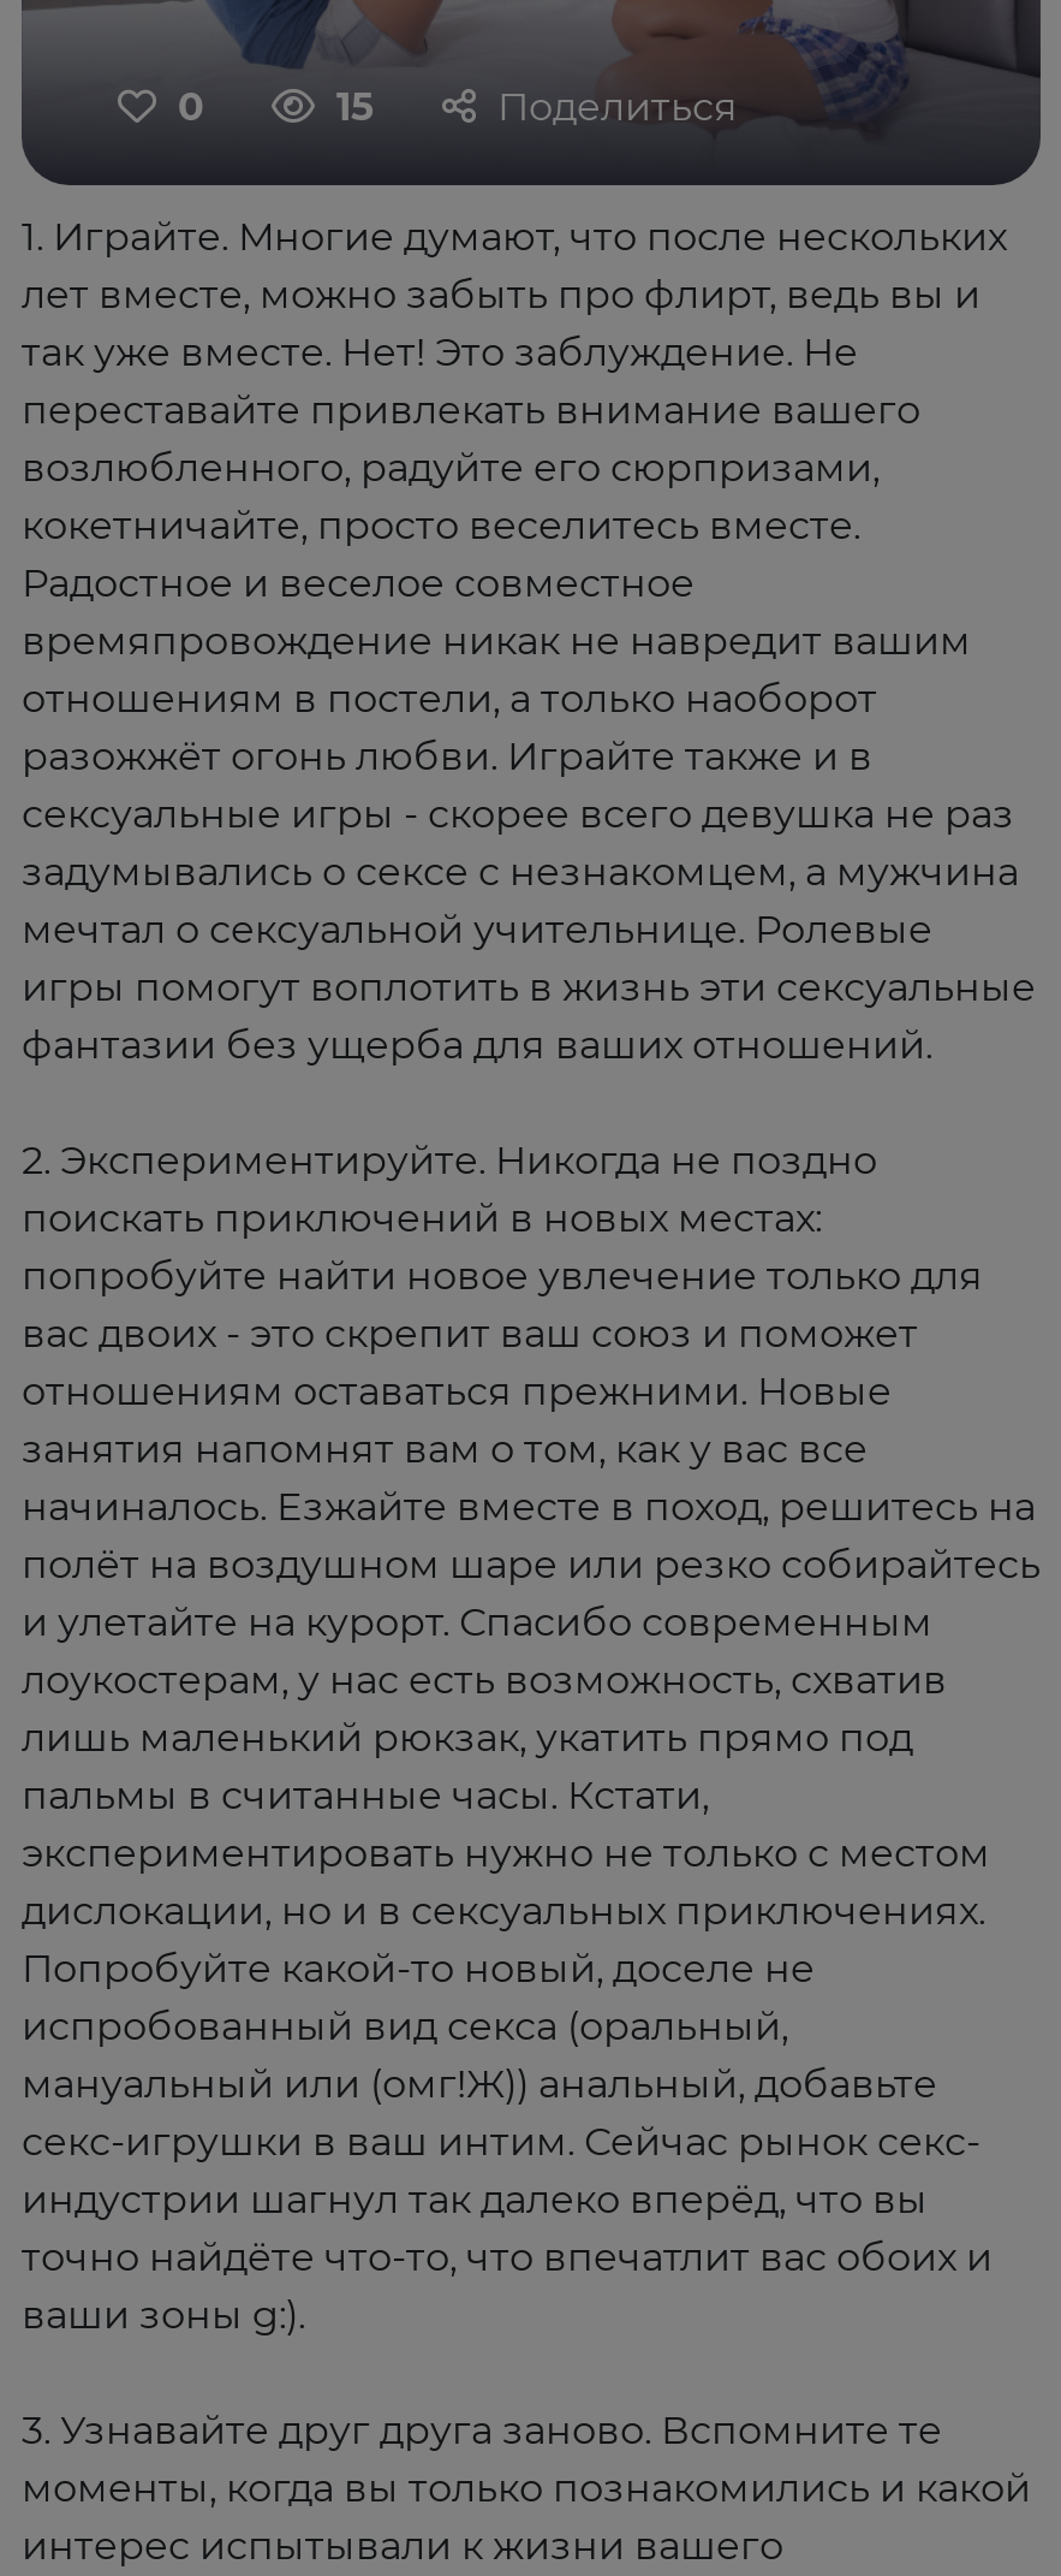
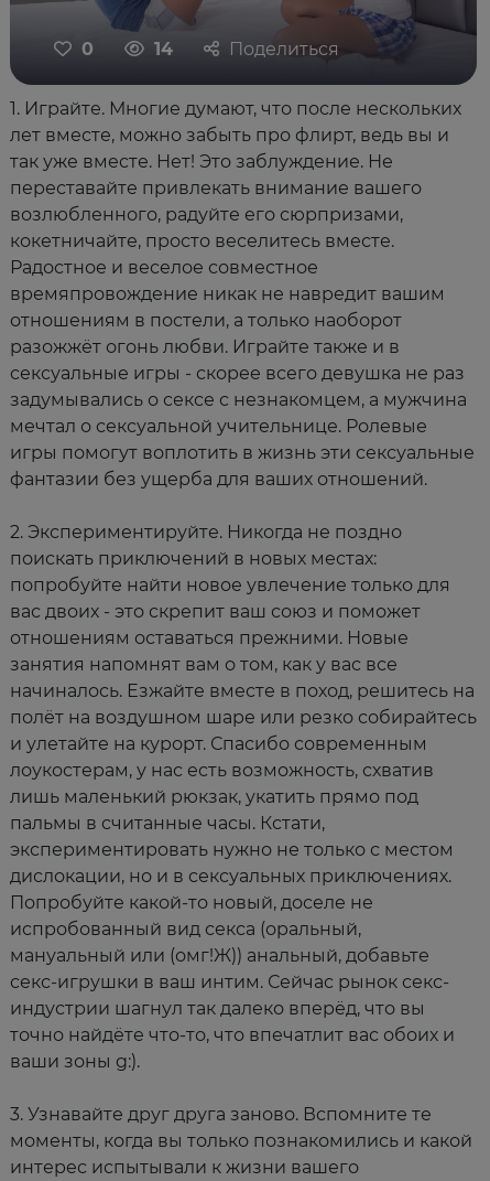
[336,85,375,130] 15 -> [154,39,173,60] 14

